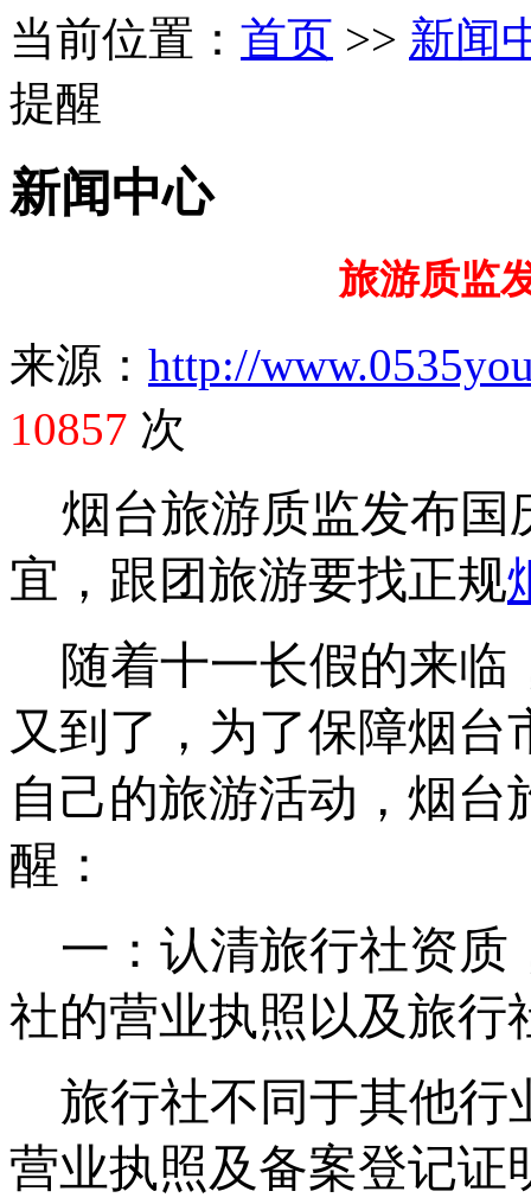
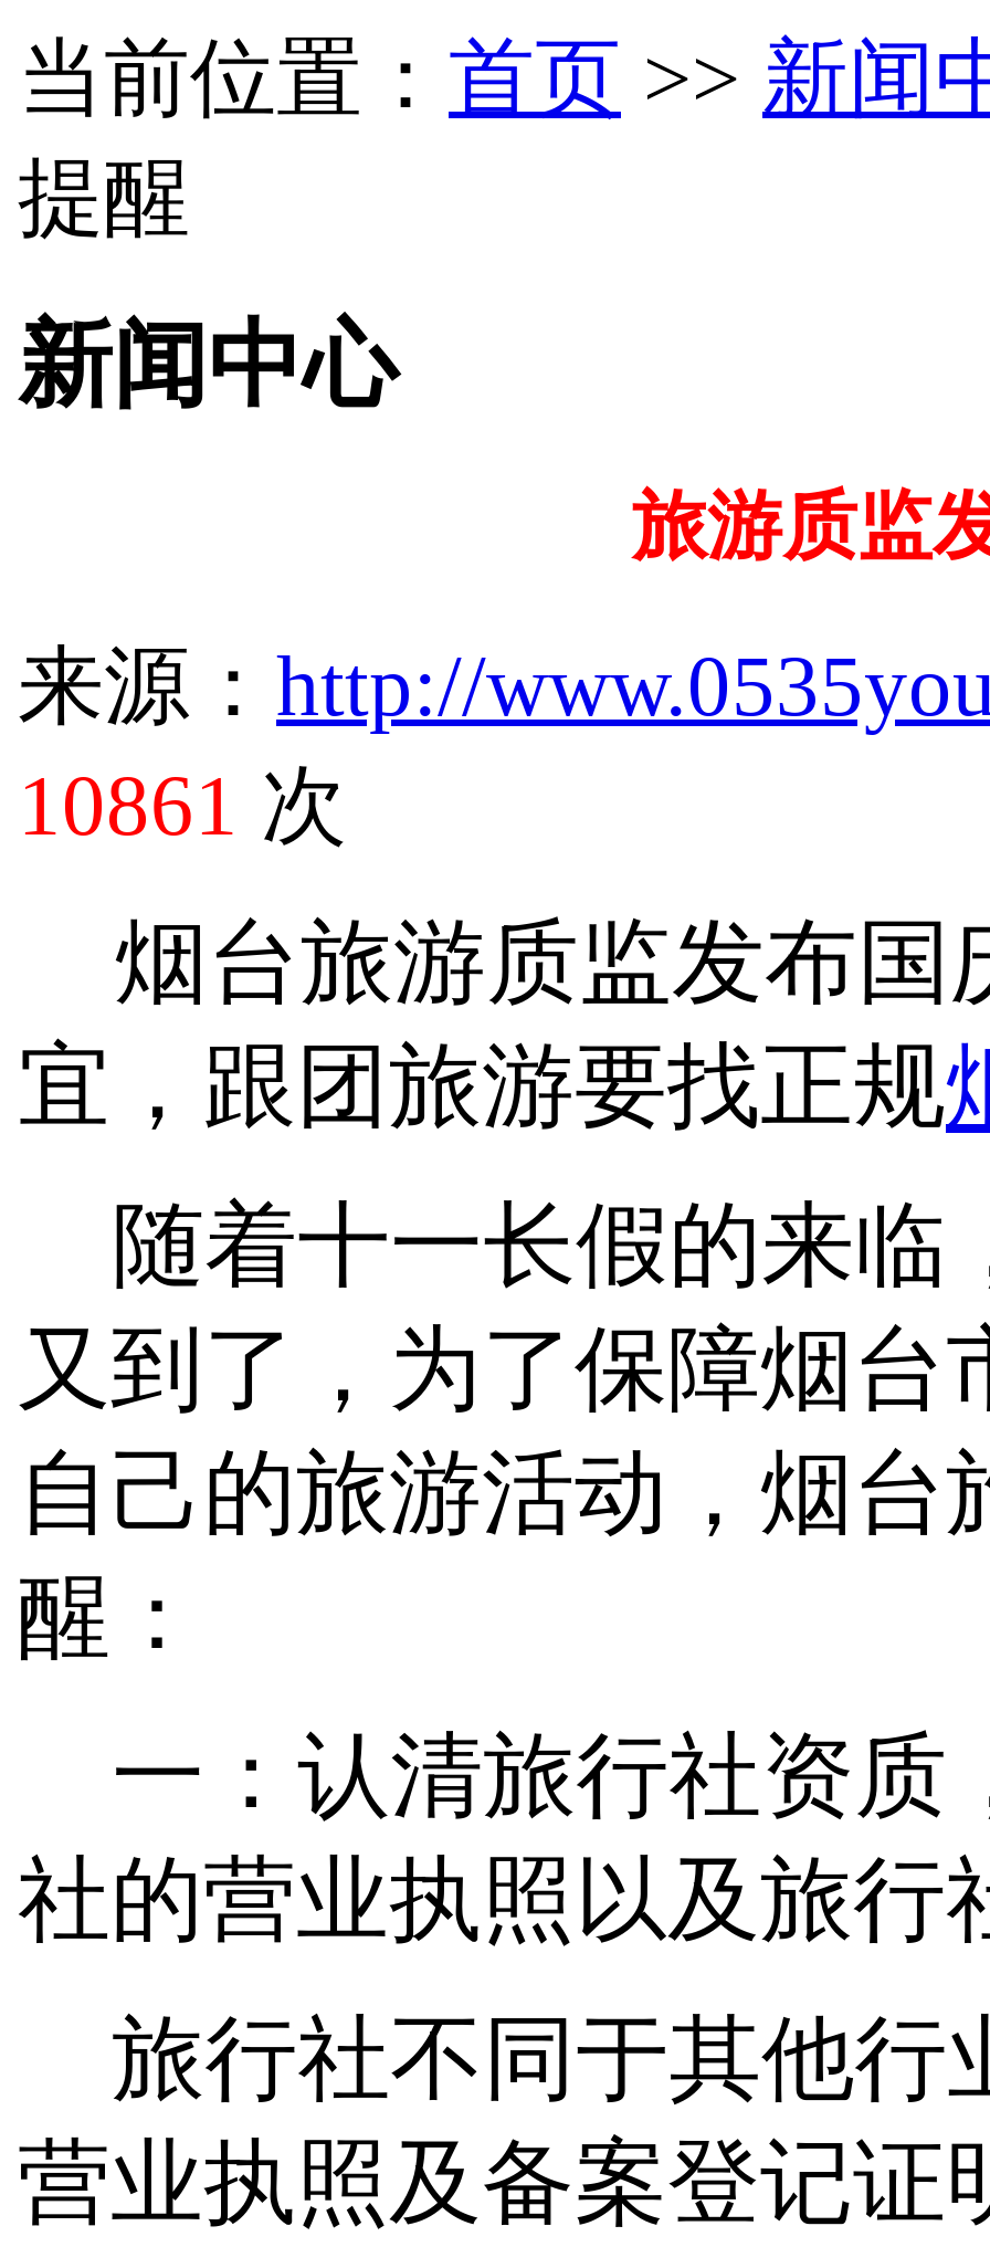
[9,403,233,454] 10857次 -> [18,757,435,852] 10861次

